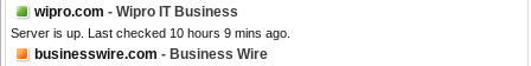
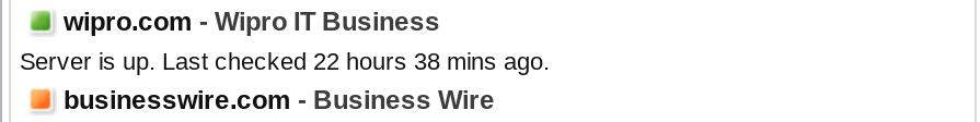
[11,26,290,40] Server is up. Last checked 10 hours 9 mins ago. -> [20,48,550,74] Server is up. Last checked 22 hours 38 mins ago.

